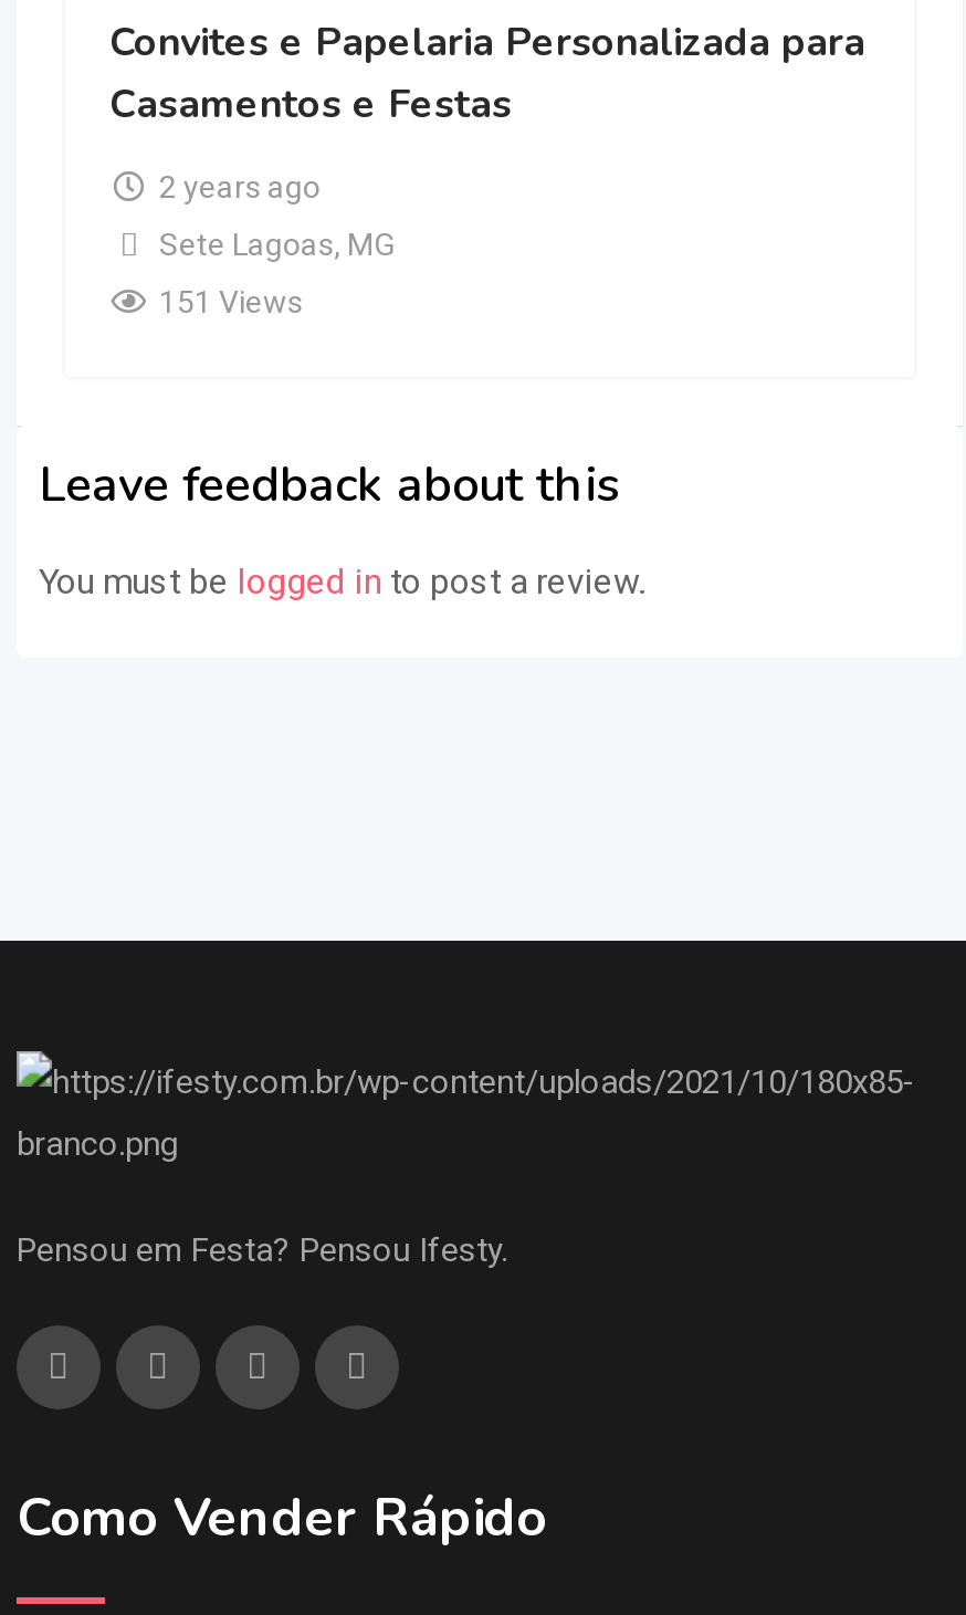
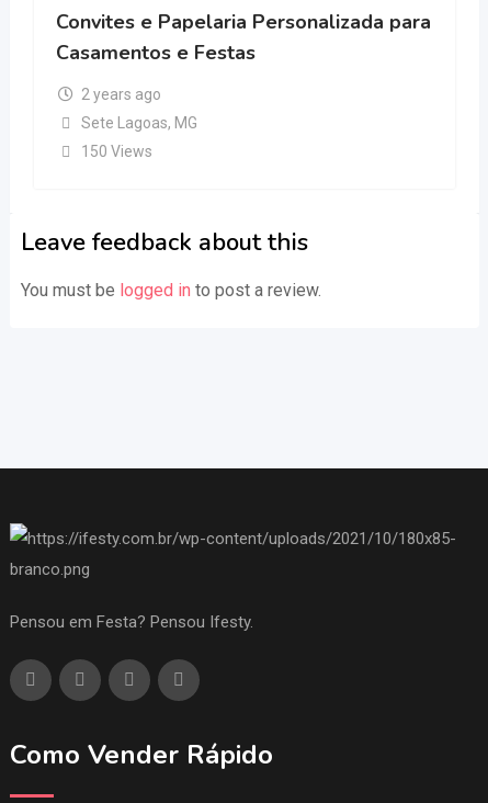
[159,284,303,319] 151 Views -> [81,142,152,160] 150 Views

